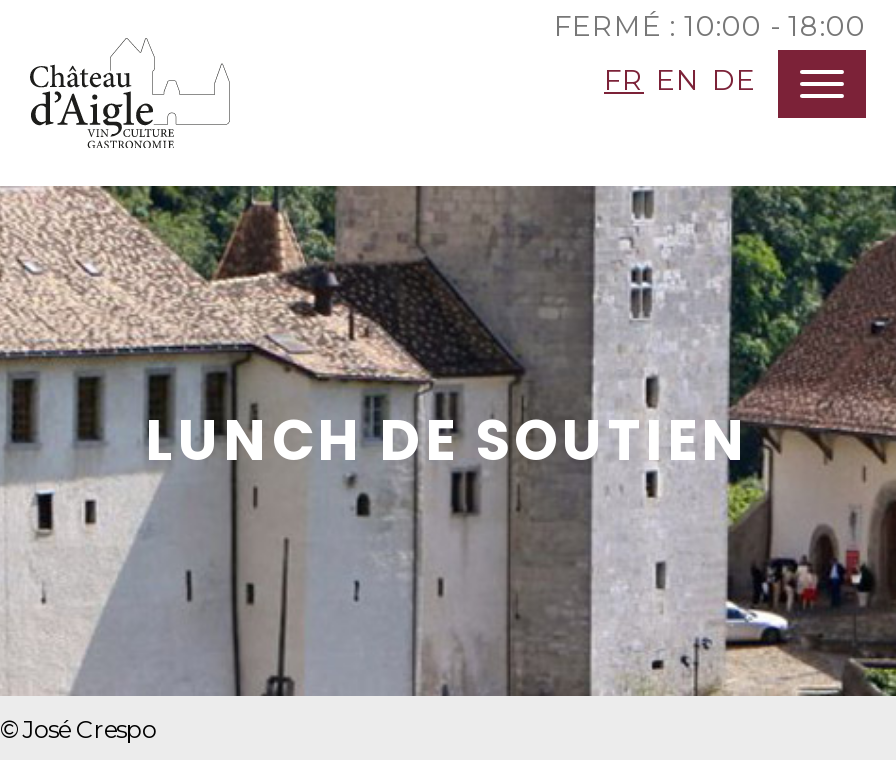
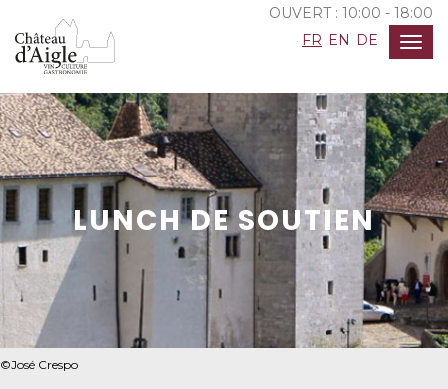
[554,8,866,44] FERMÉ : 10:00 - 18:00 -> [269,4,433,22] OUVERT : 10:00 - 18:00

